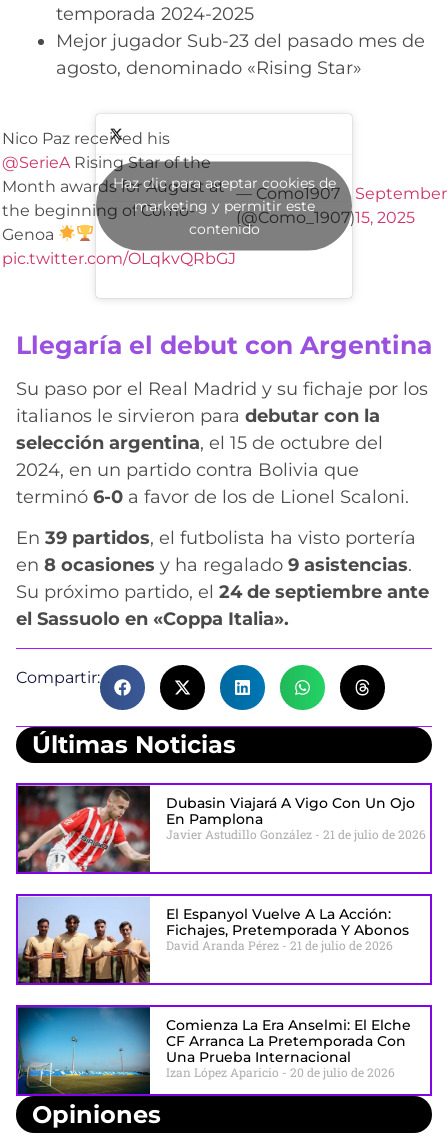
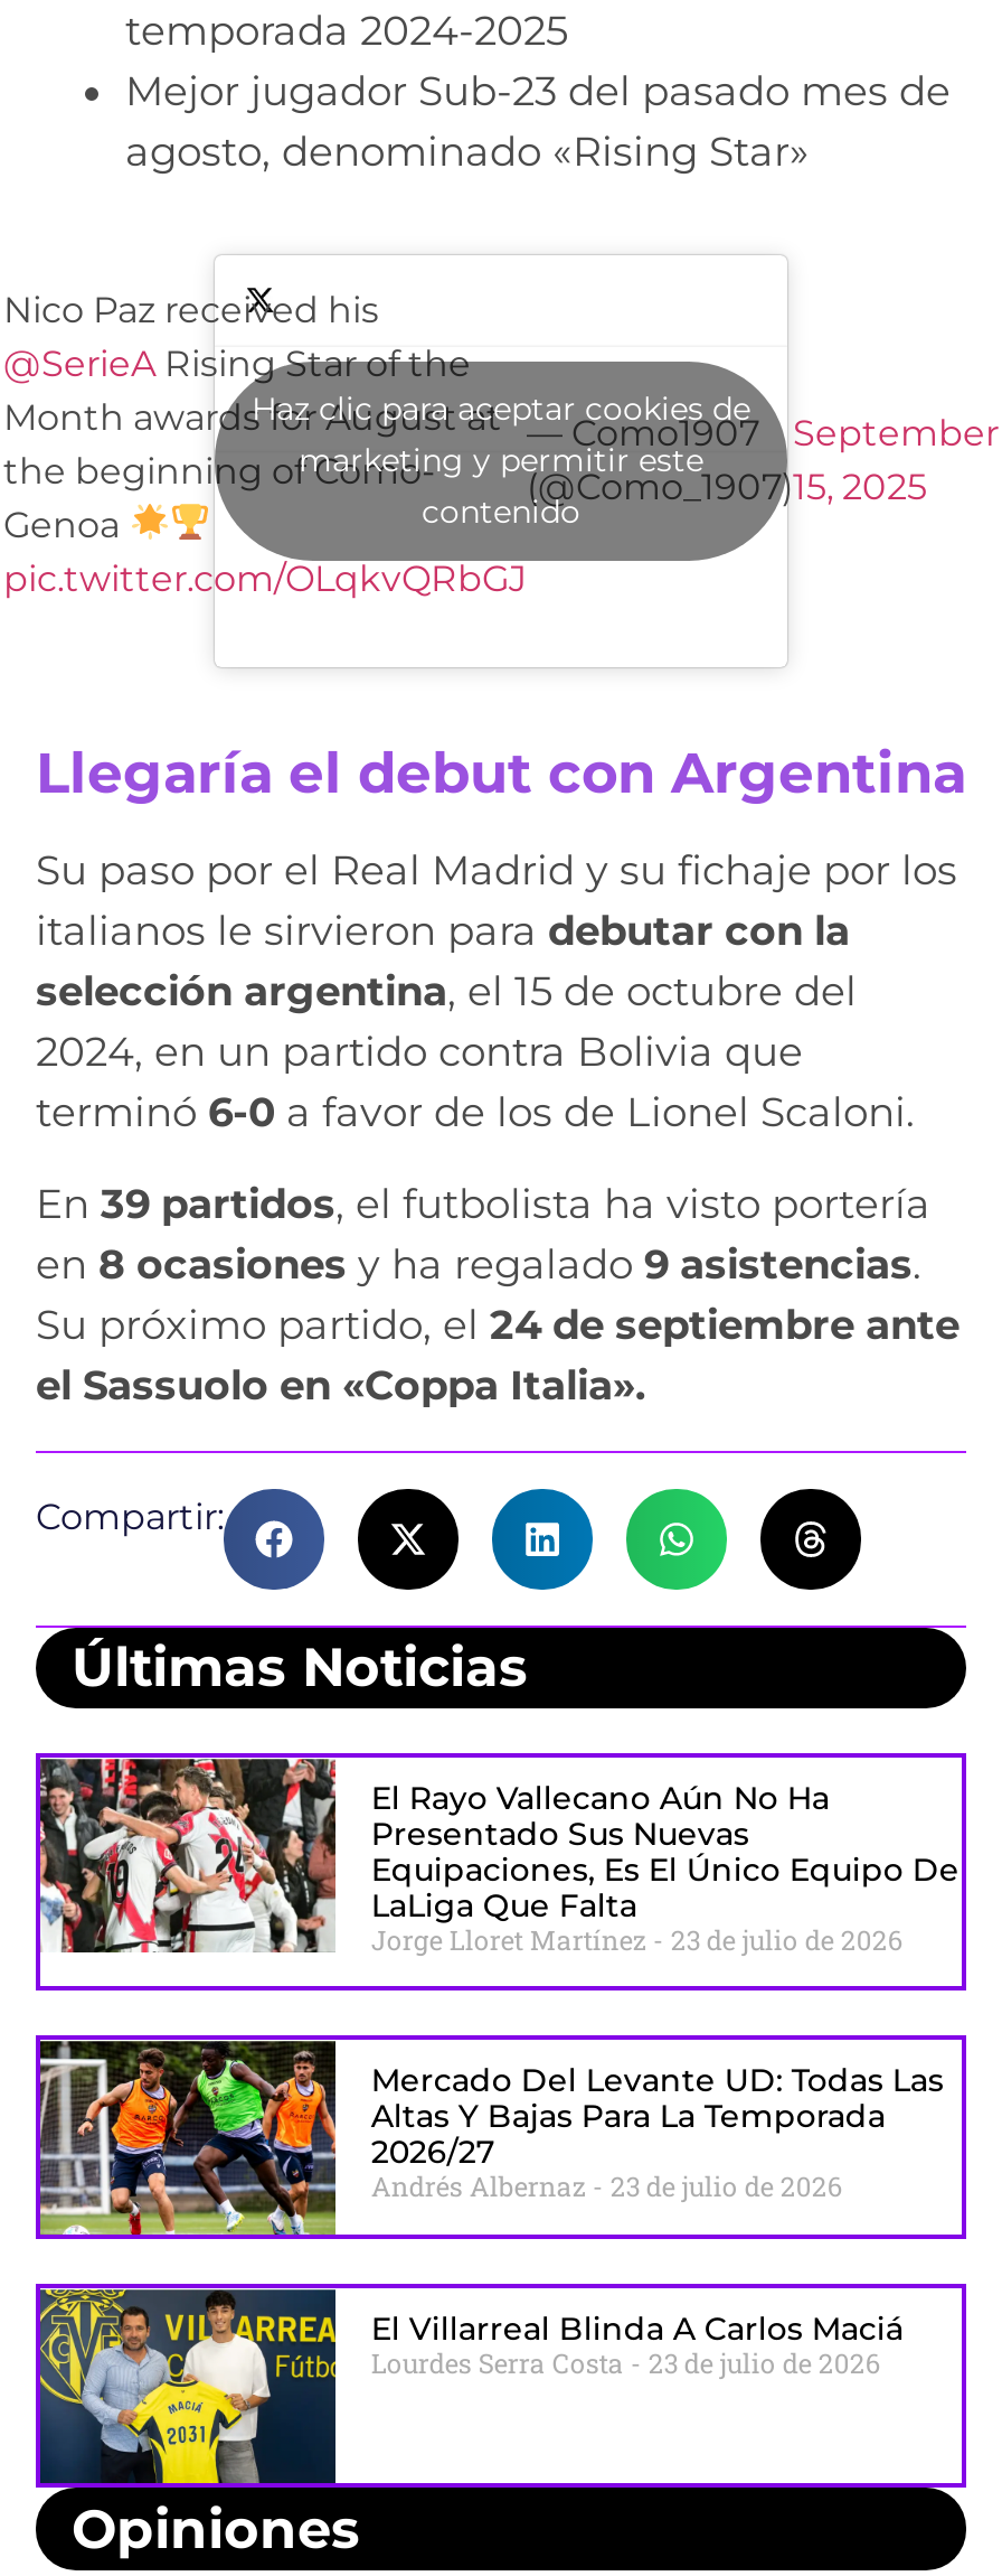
[17,785,426,873] [image] | Dubasin Viajará A Vigo Con Un Ojo | En Pamplona | Javier Astudillo González 21 de julio de 2026 -> [38,1758,959,1986] [image] | El Rayo Vallecano Aún No Ha | Presentado Sus Nuevas | Equipaciones, Es El Único Equipo De | LaLiga Que Falta | Jorge Lloret Martínez 23 de julio de 2026
[17,896,409,984] [image] | El Espanyol Vuelve A La Acción: | Fichajes, Pretemporada Y Abonos | David Aranda Pérez 21 de julio de 2026 -> [38,2038,943,2237] [image] | Mercado Del Levante UD: Todas Las | Altas Y Bajas Para La Temporada | 2026/27 | Andrés Albernaz 23 de julio de 2026
[17,1006,411,1094] [image] | Comienza La Era Anselmi: El Elche | CF Arranca La Pretemporada Con | Una Prueba Internacional | Izan López Aparicio 20 de julio de 2026 -> [38,2288,903,2485] [image] | El Villarreal Blinda A Carlos Maciá | Lourdes Serra Costa 23 de julio de 2026

